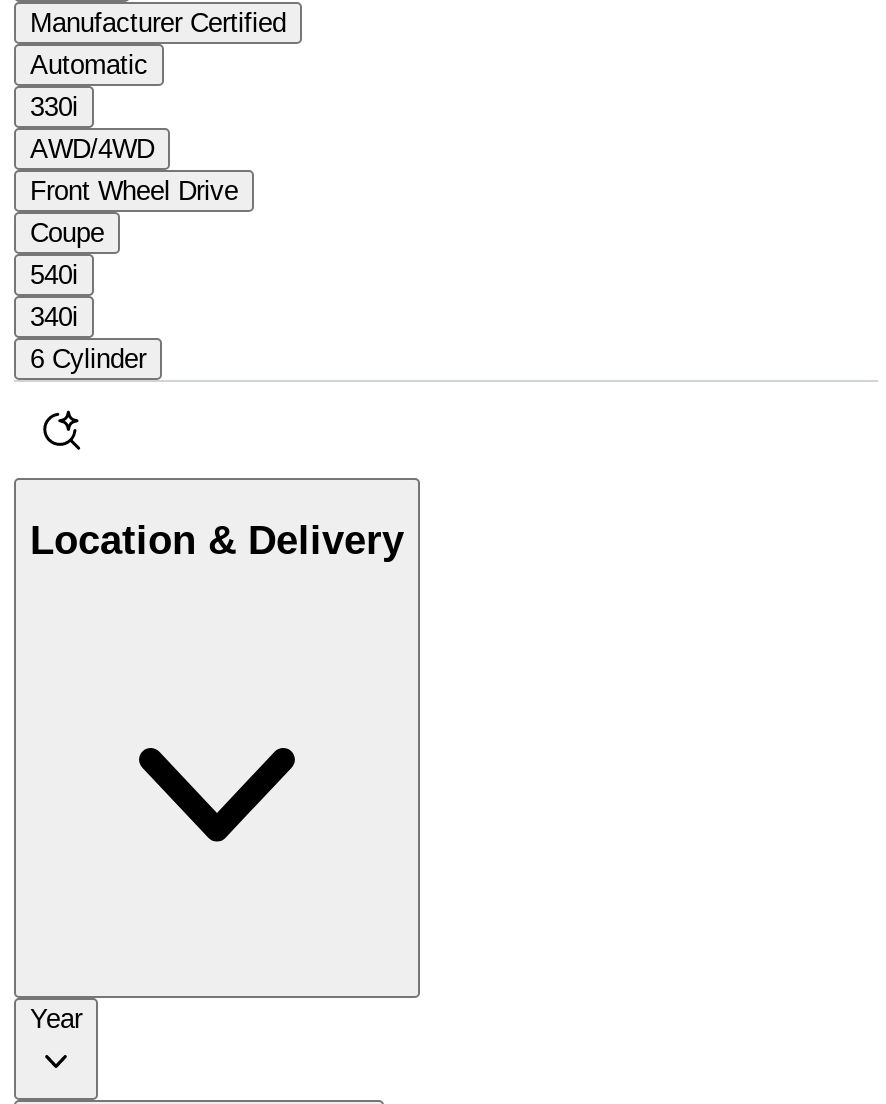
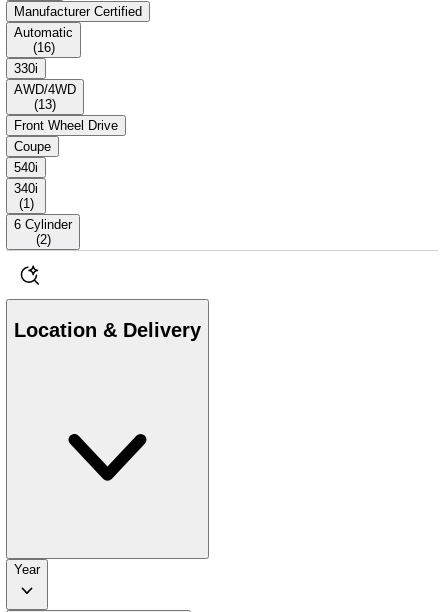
none -> [32,40,54,55] (16)
none -> [34,97,56,112] (13)
none -> [18,196,33,211] (1)
none -> [35,232,50,247] (2)

